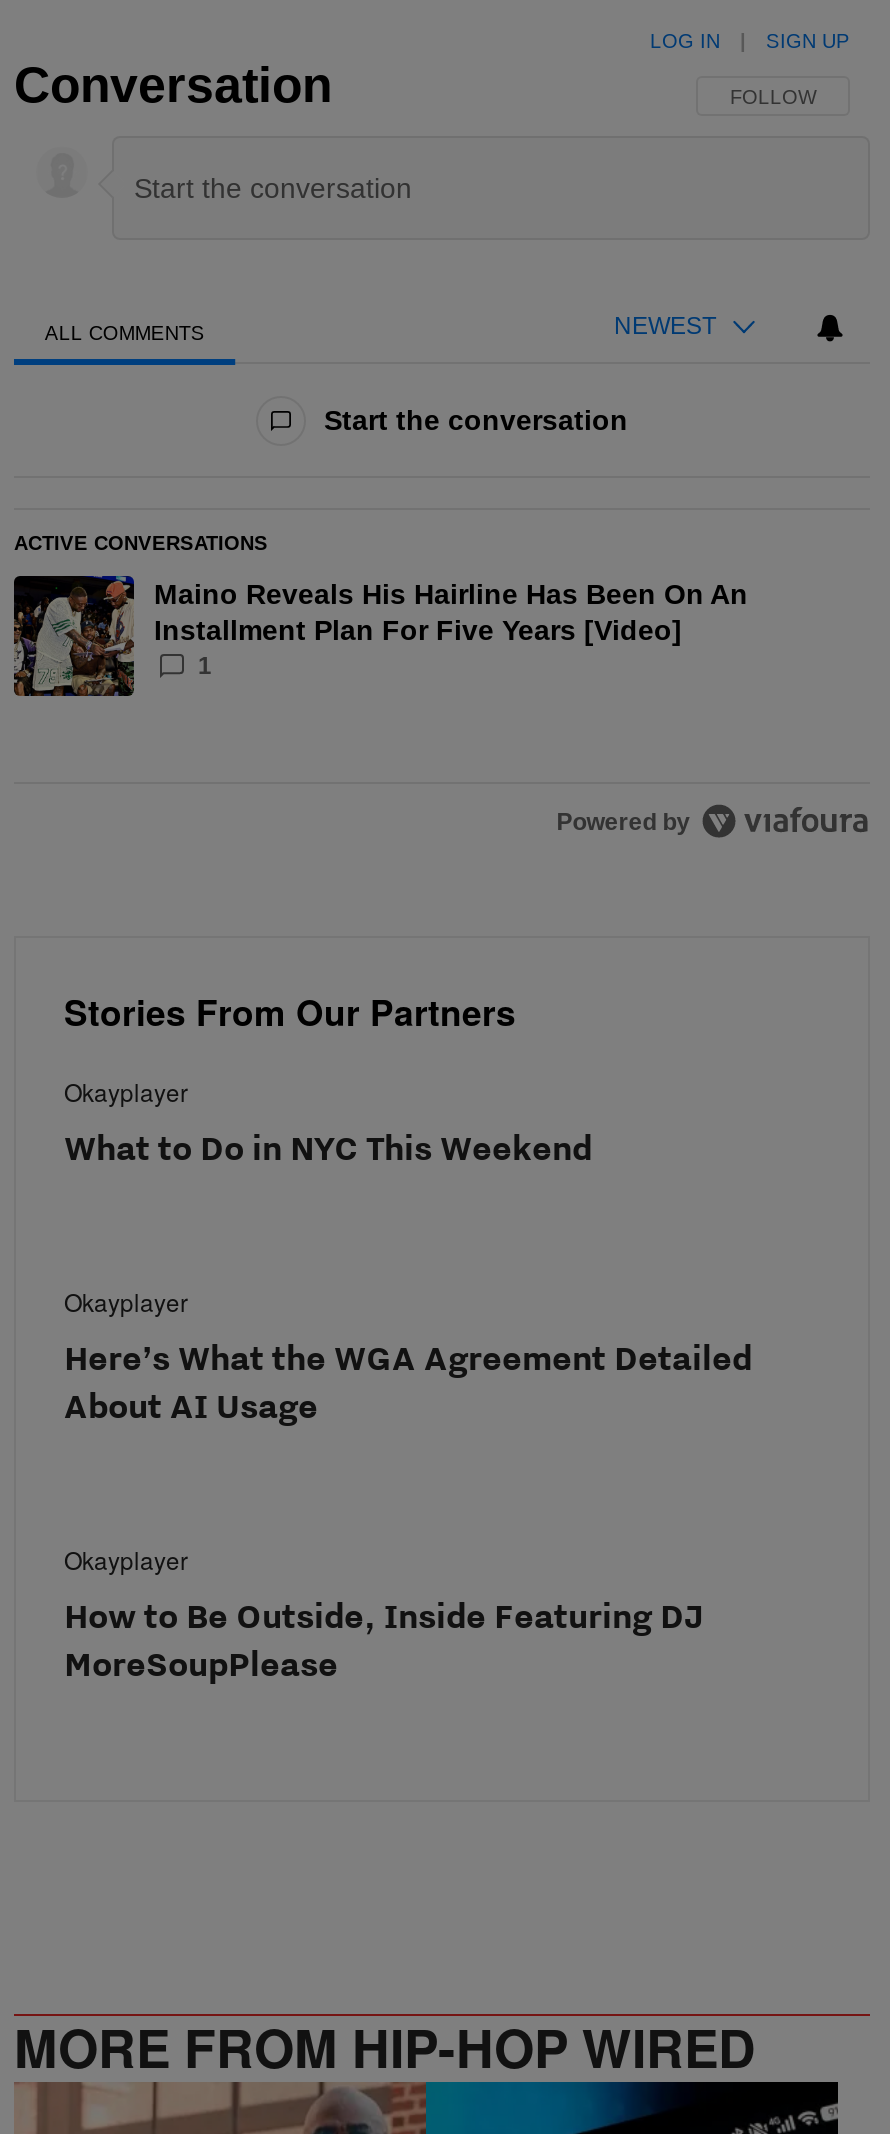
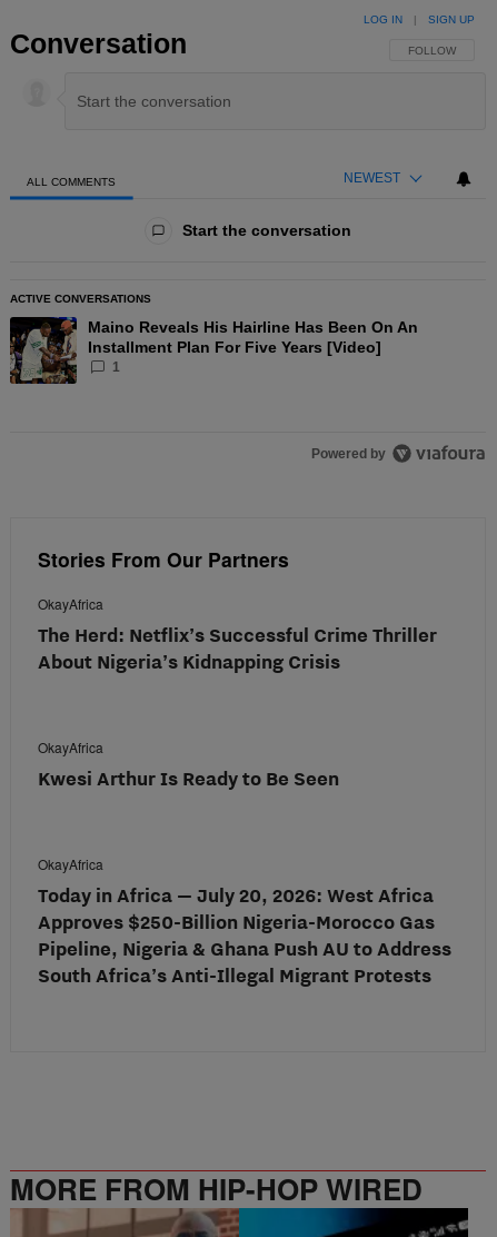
[64,1075,592,1169] Okayplayer | What to Do in NYC This Weekend -> [38,594,437,673] OkayAfrica | The Herd: Netflix’s Successful Crime Thriller | About Nigeria’s Kidnapping Crisis
[64,1285,752,1427] Okayplayer | Here’s What the WGA Agreement Detailed | About AI Usage -> [38,738,339,790] OkayAfrica | Kwesi Arthur Is Ready to Be Seen
[64,1543,704,1685] Okayplayer | How to Be Outside, Inside Featuring DJ | MoreSoupPlease -> [38,855,451,987] OkayAfrica | Today in Africa — July 20, 2026: West Africa | Approves $250-Billion Nigeria-Morocco Gas | Pipeline, Nigeria & Ghana Push AU to Address | South Africa’s Anti-Illegal Migrant Protests

